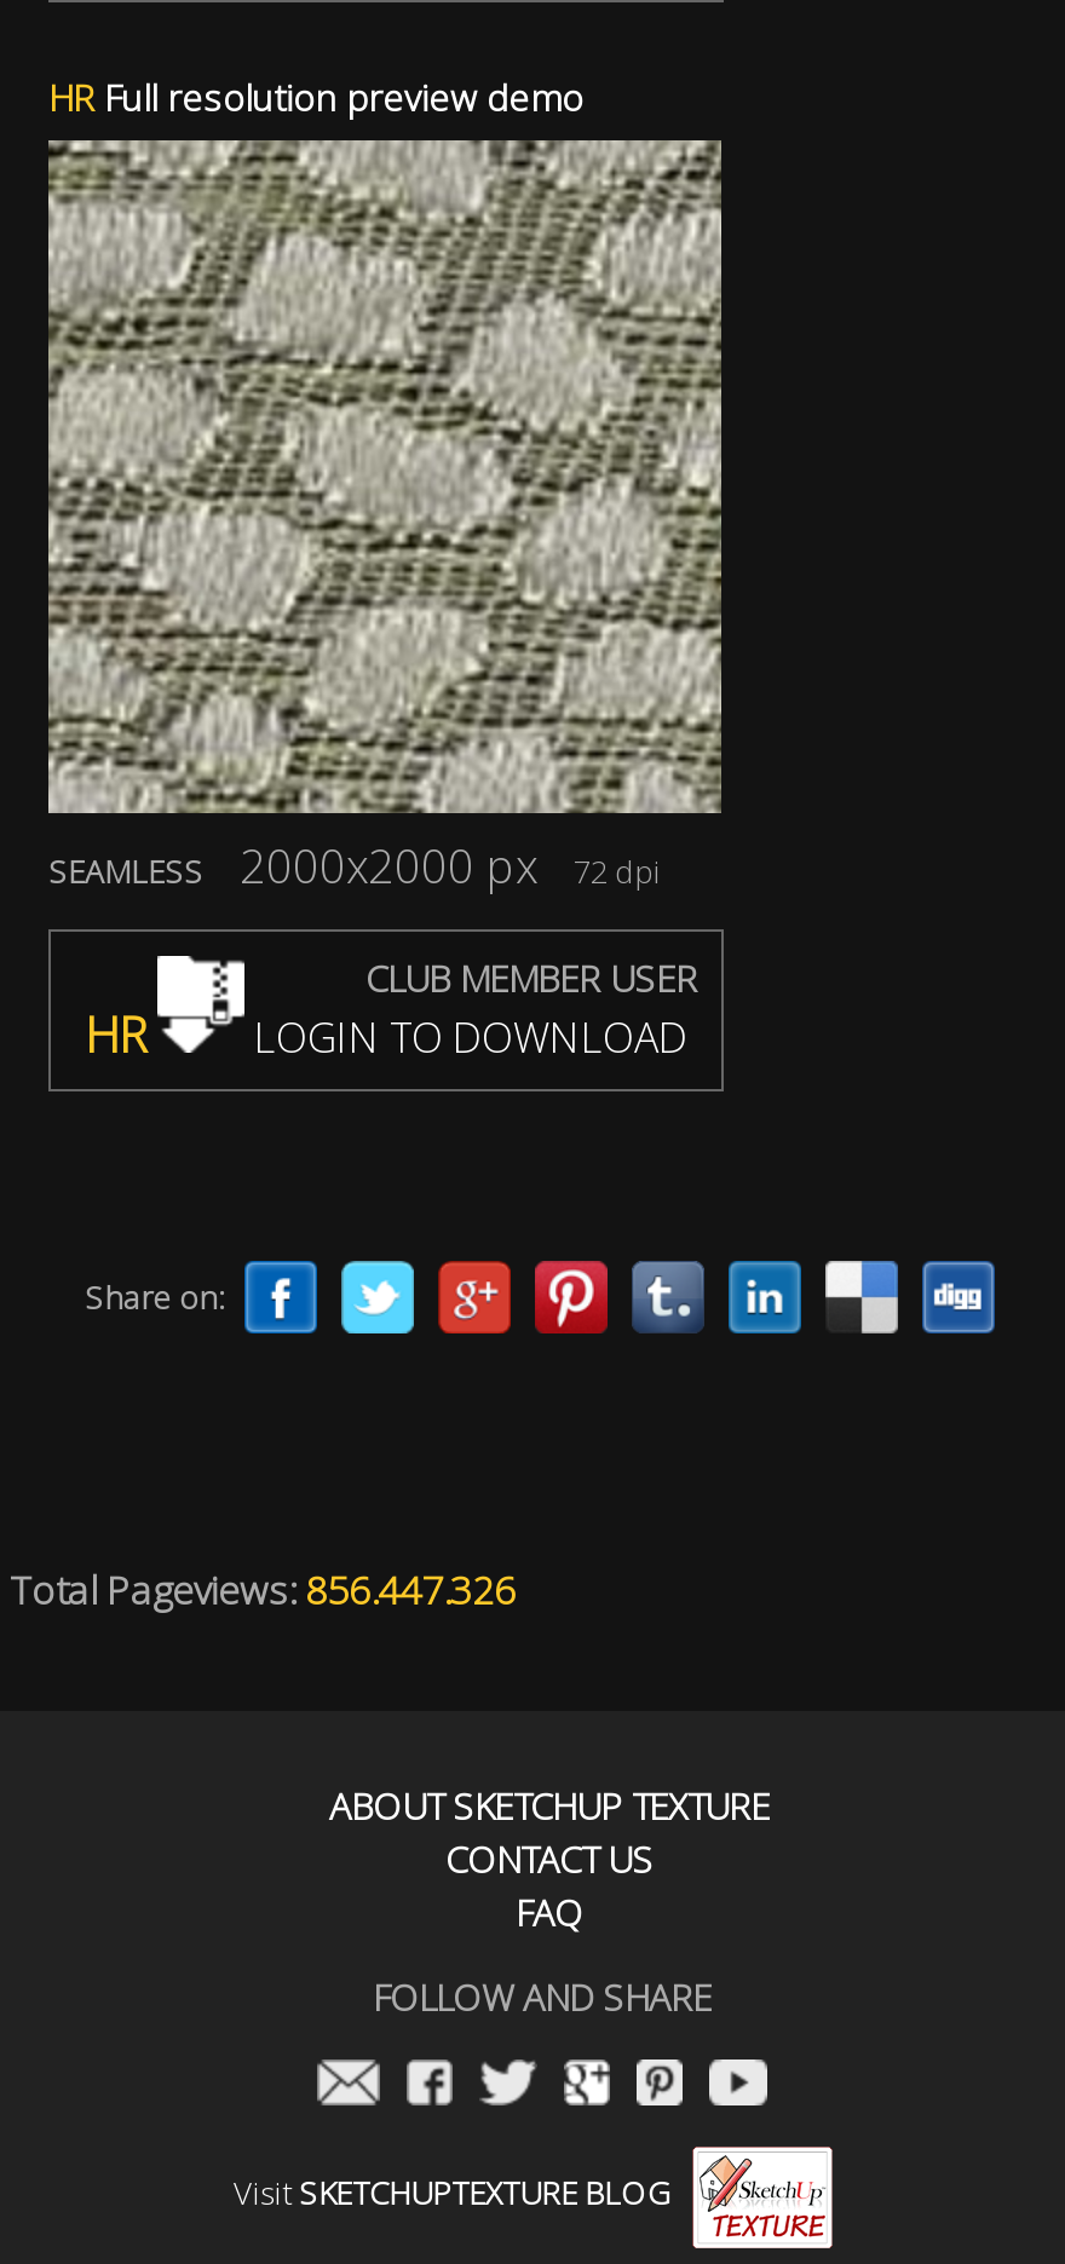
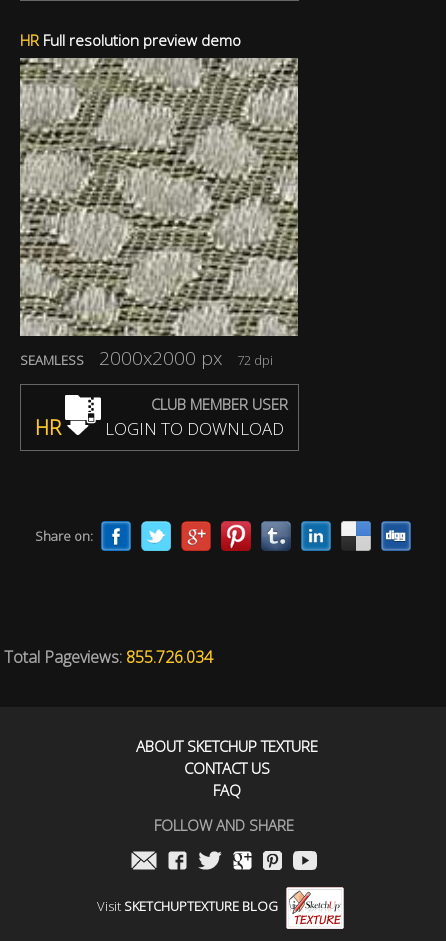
[0,1563,516,1617] Total Pageviews: 856.447.326 -> [0,646,213,668] Total Pageviews: 855.726.034

